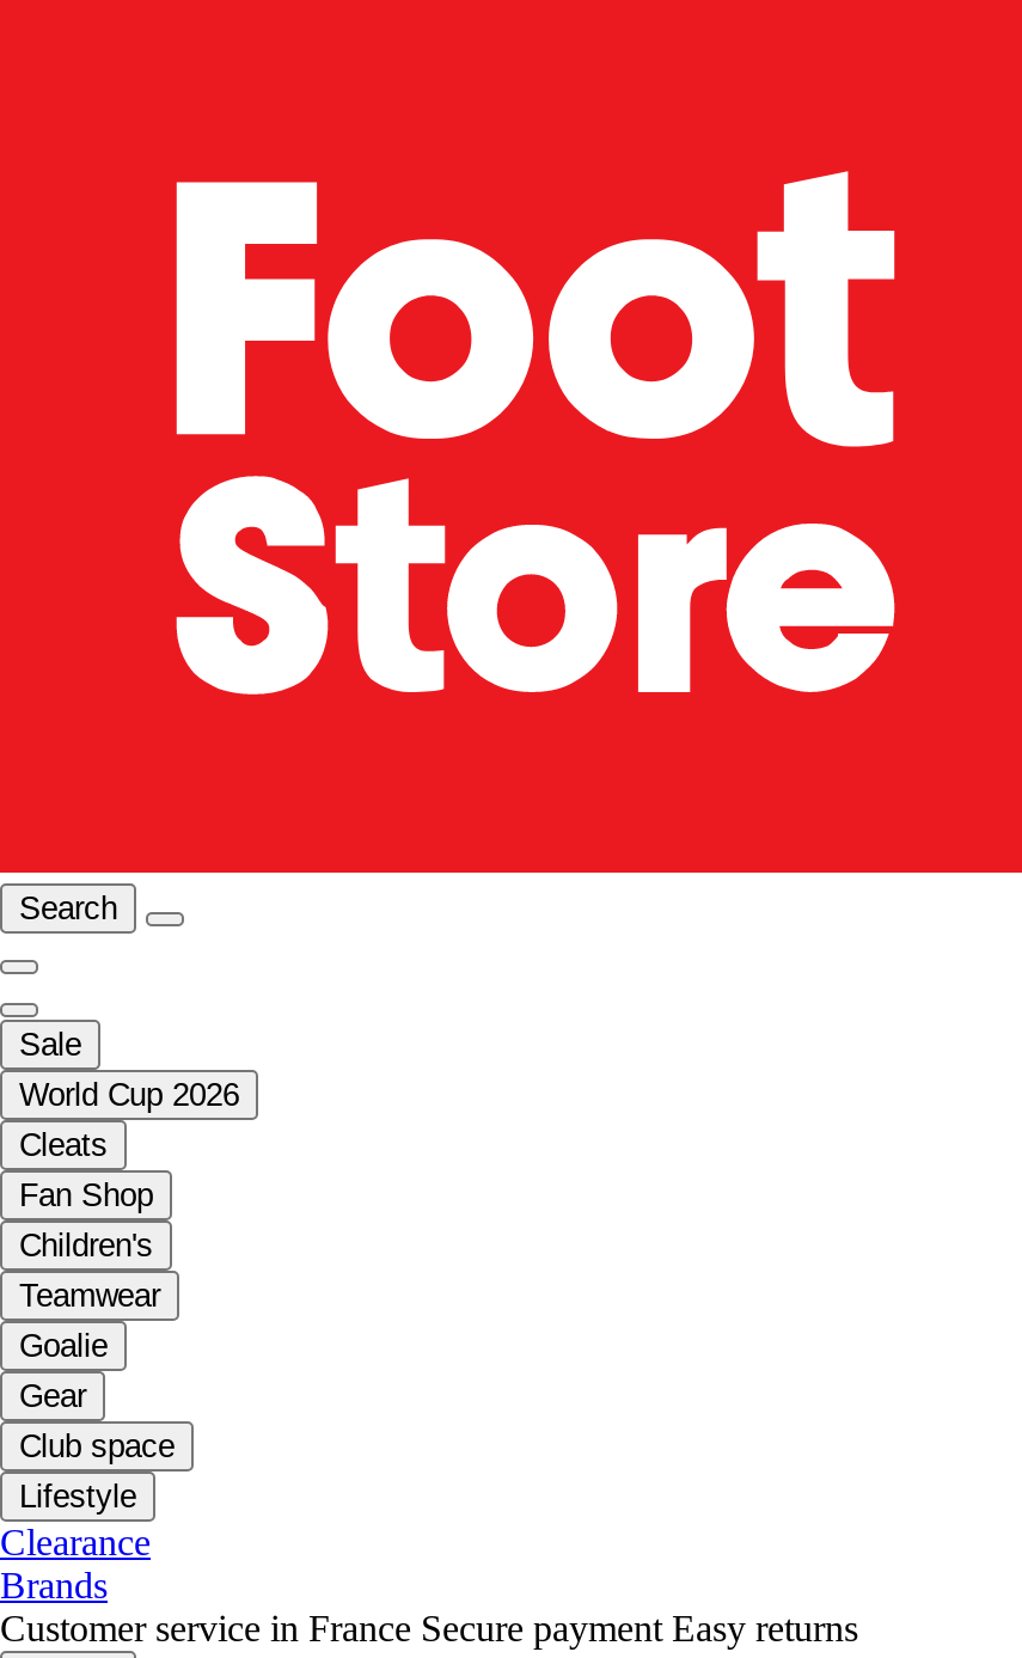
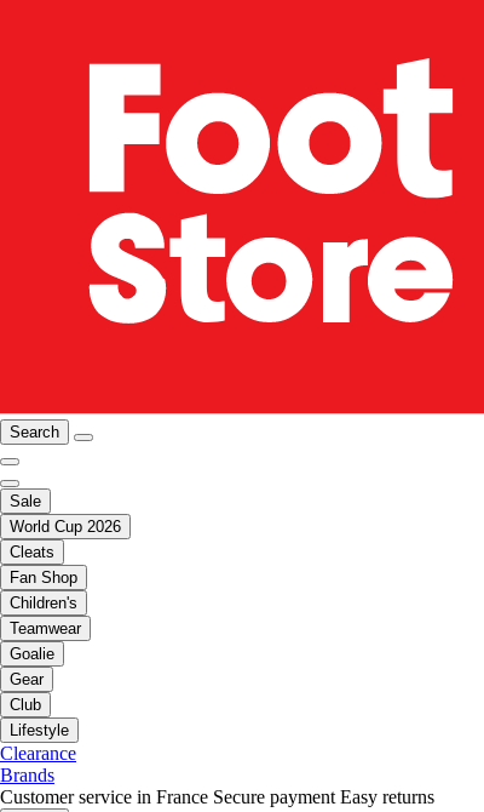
[19,1430,175,1466] Club space -> [10,696,41,714] Club

